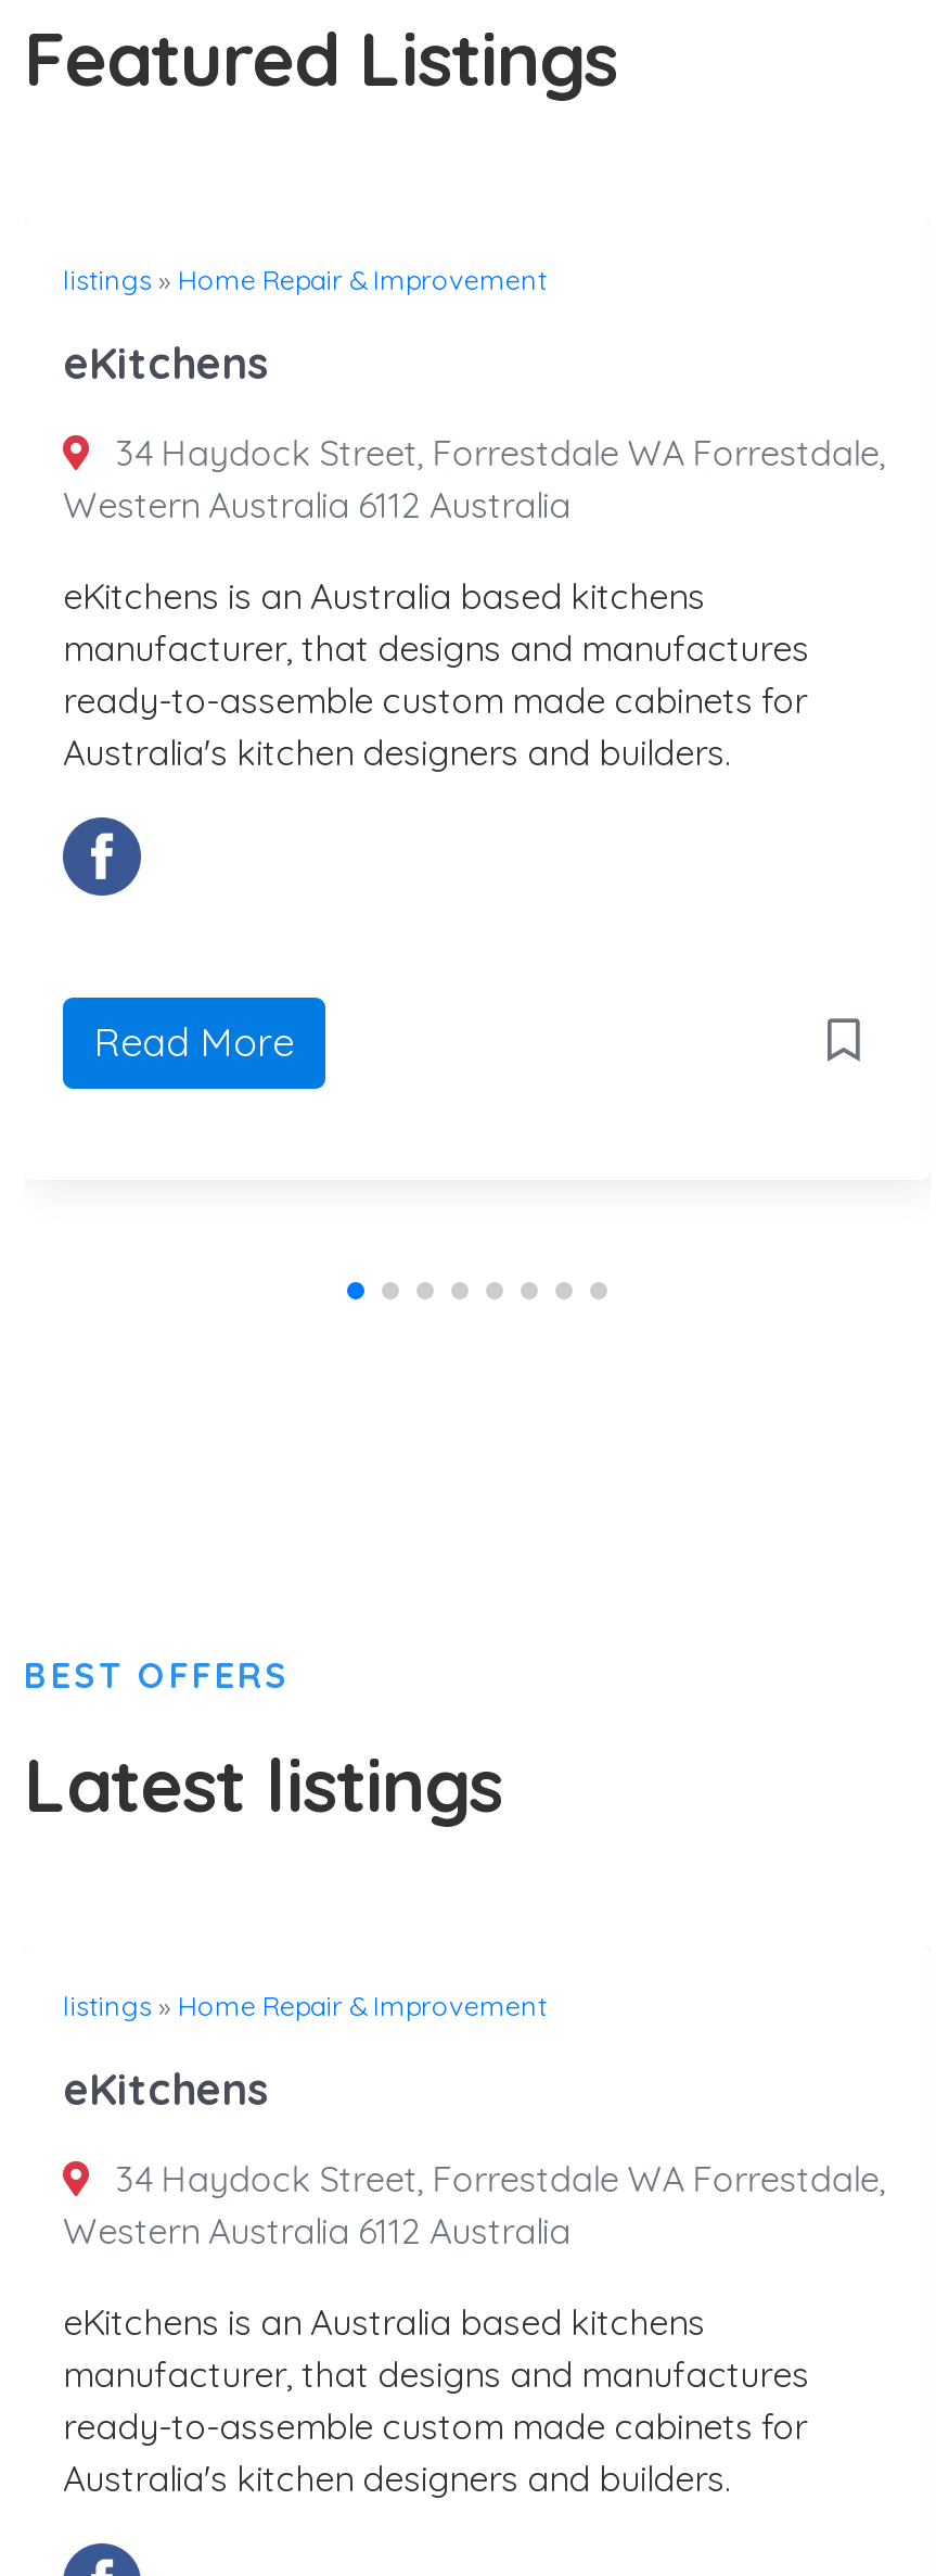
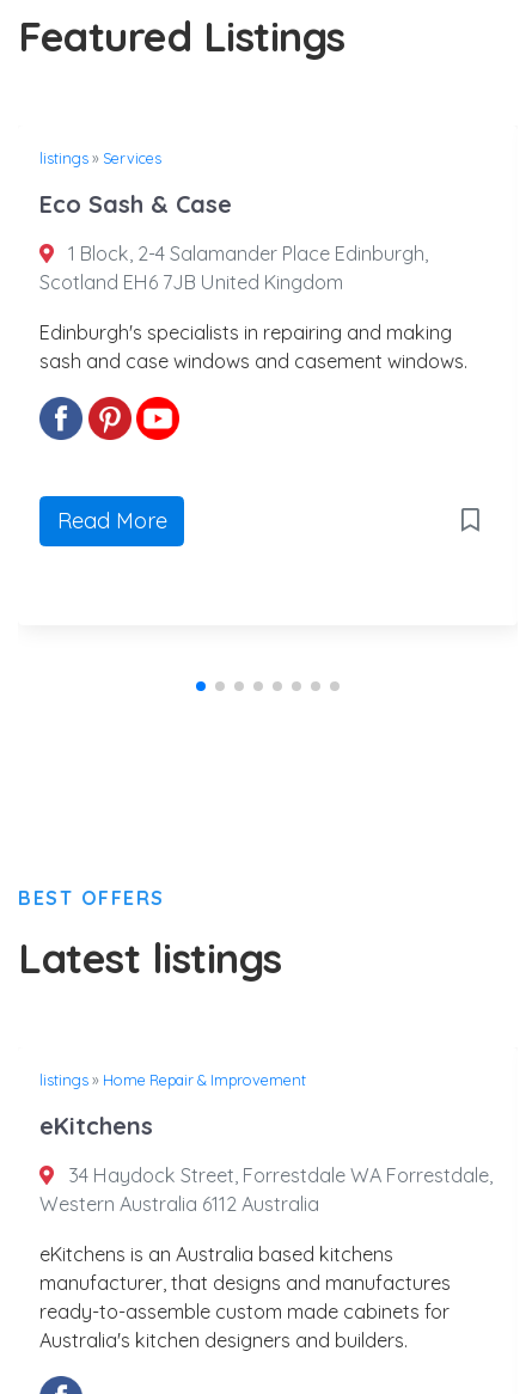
[63,262,547,297] listings» Home Repair & Improvement -> [39,148,161,167] listings» Services
[63,336,269,390] eKitchens -> [39,189,232,219] Eco Sash & Case
[63,431,885,527] 34 Haydock Street, Forrestdale WA Forrestdale, | Western Australia 6112 Australia -> [39,242,428,294] 1 Block, 2-4 Salamander Place Edinburgh, | Scotland EH6 7JB United Kingdom
[63,574,809,774] eKitchens is an Australia based kitchens | manufacturer, that designs and manufactures | ready-to-assemble custom made cabinets for | Australia's kitchen designers and builders. -> [39,321,467,373] Edinburgh's specialists in repairing and making | sash and case windows and casement windows.
moved [94,1018,294,1068] -> [57,507,167,535]: Read More

